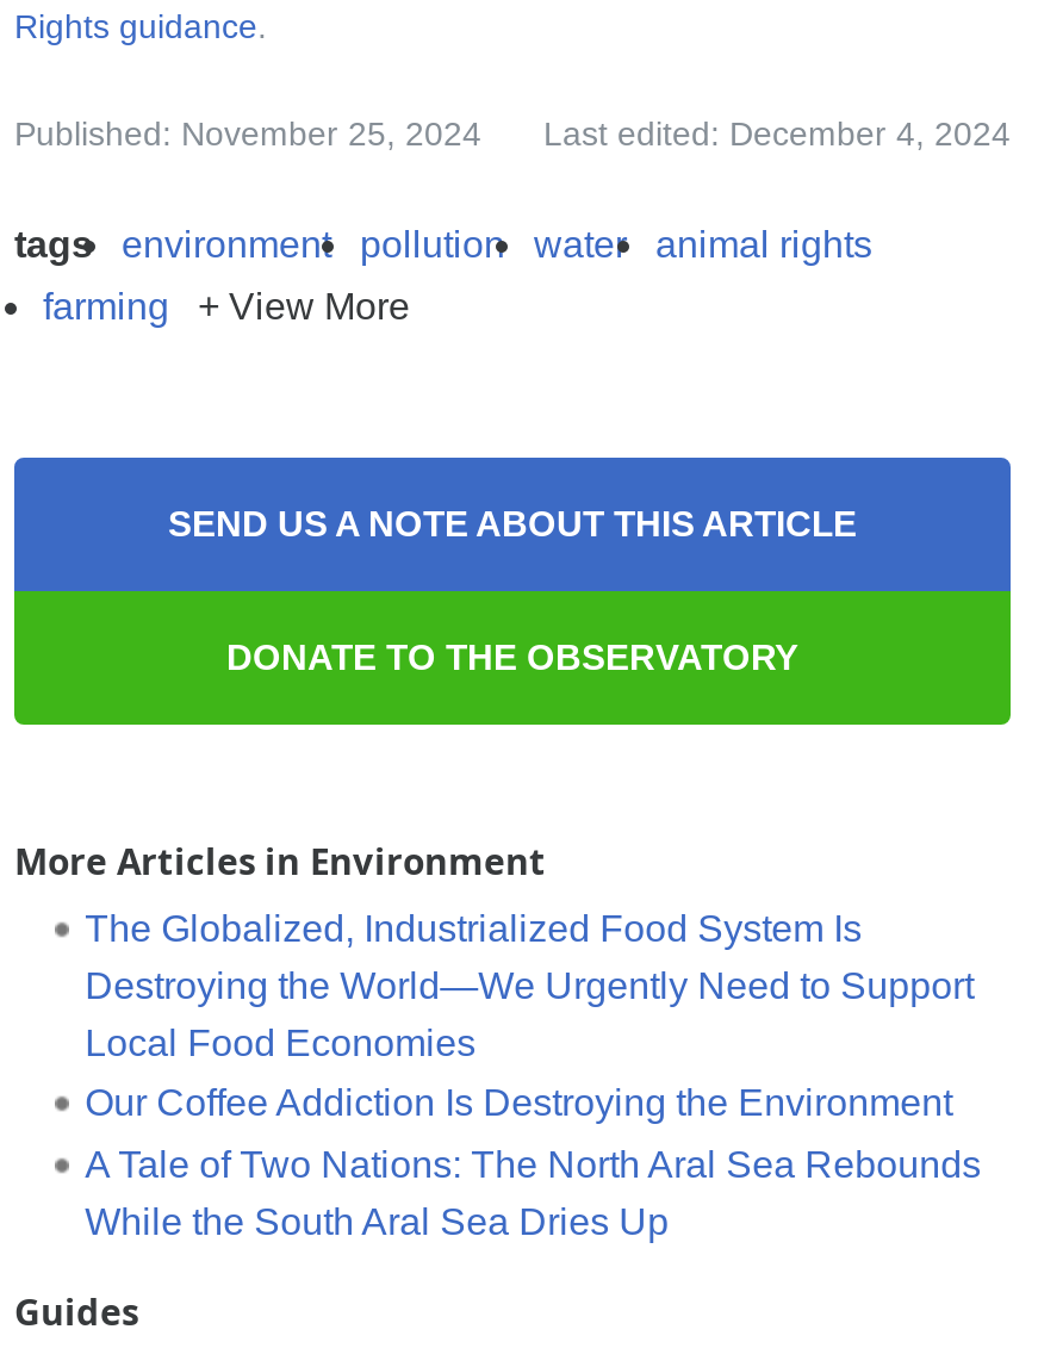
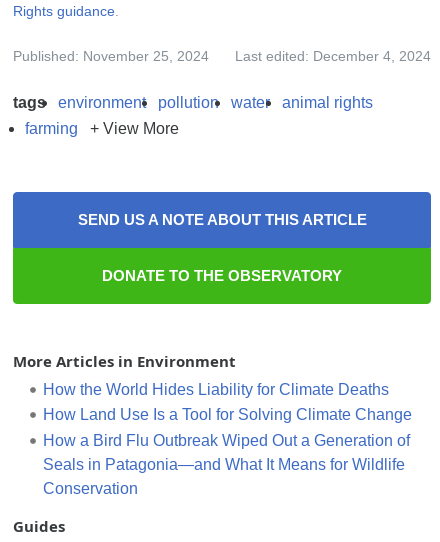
[85,907,974,1062] The Globalized, Industrialized Food System Is | Destroying the World—We Urgently Need to Support | Local Food Economies -> [43,381,389,398] How the World Hides Liability for Climate Deaths
[85,1083,952,1123] Our Coffee Addiction Is Destroying the Environment -> [43,406,412,423] How Land Use Is a Tool for Solving Climate Change
[85,1144,981,1241] A Tale of Two Nations: The North Aral Sea Rebounds | While the South Aral Sea Dries Up -> [43,432,410,497] How a Bird Flu Outbreak Wiped Out a Generation of | Seals in Patagonia—and What It Means for Wildlife | Conservation

